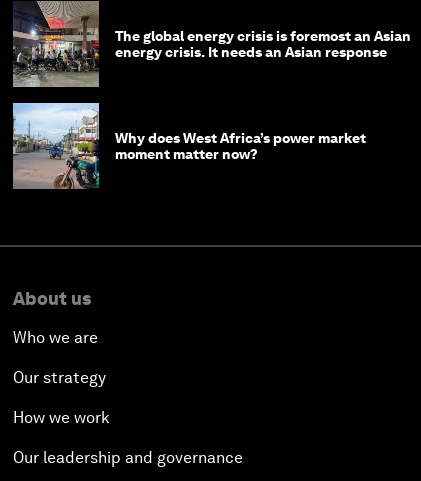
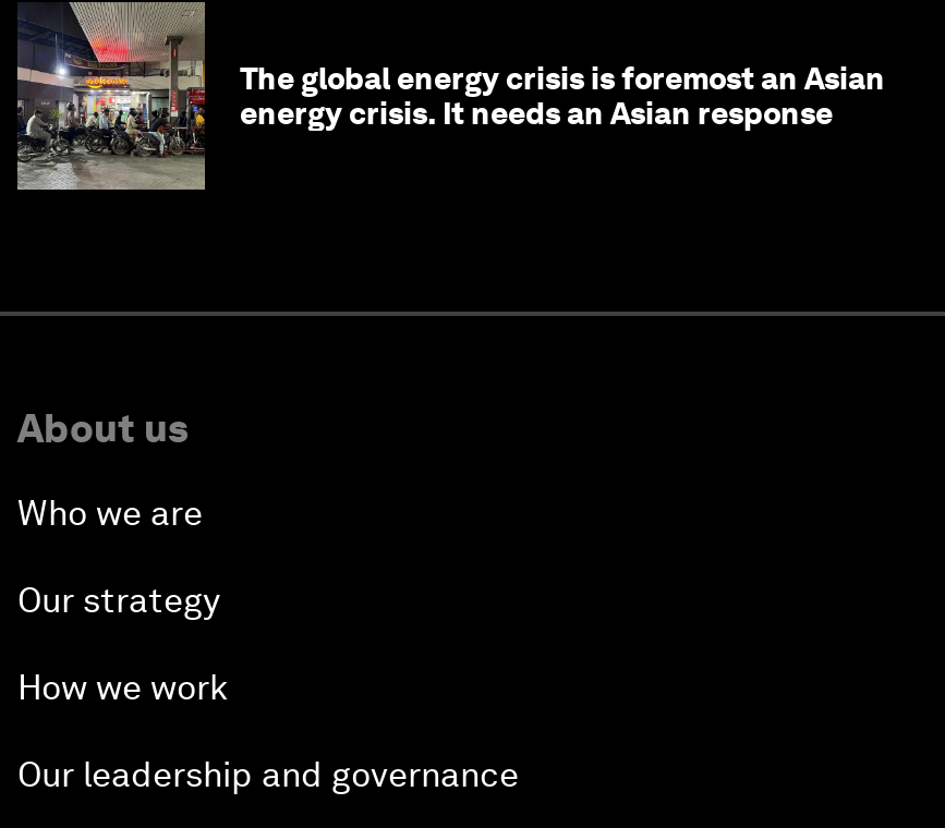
[12,102,366,189] [image] | Why does West Africa’s power market | moment matter now? -> none

